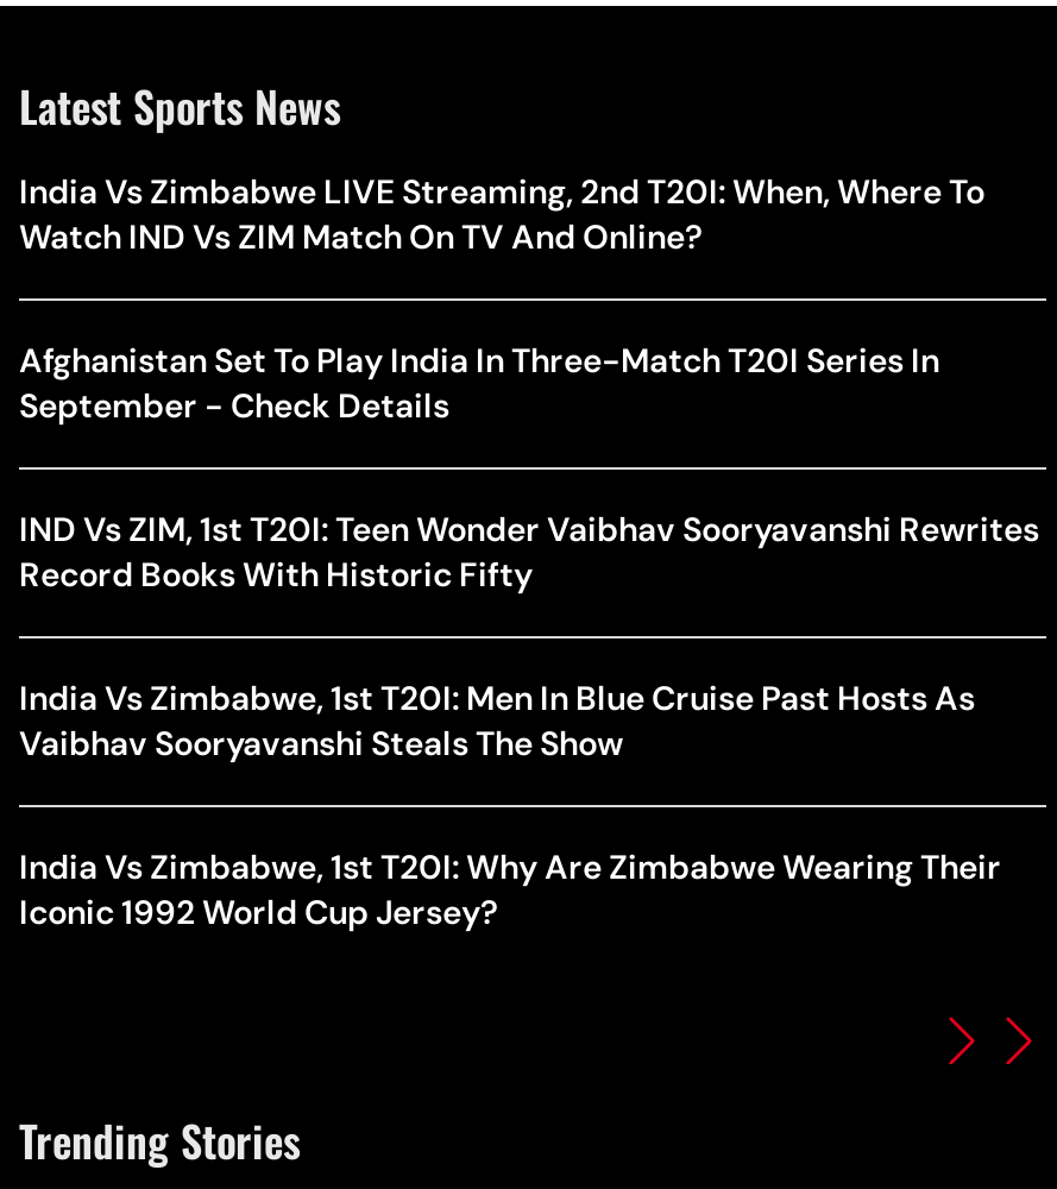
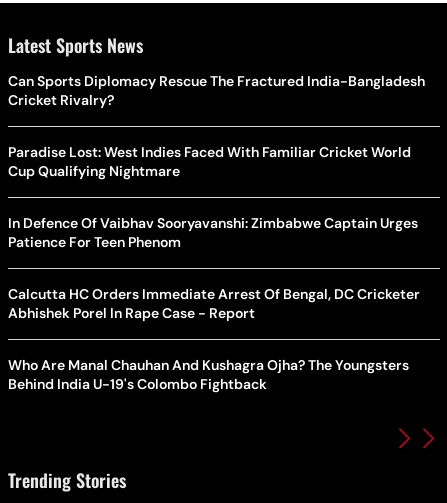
[19,170,984,258] India Vs Zimbabwe LIVE Streaming, 2nd T20I: When, Where To | Watch IND Vs ZIM Match On TV And Online? -> [8,72,425,109] Can Sports Diplomacy Rescue The Fractured India-Bangladesh | Cricket Rivalry?
[19,339,939,427] Afghanistan Set To Play India In Three-Match T20I Series In | September - Check Details -> [8,143,411,180] Paradise Lost: West Indies Faced With Familiar Cricket World | Cup Qualifying Nightmare
[19,508,1039,596] IND Vs ZIM, 1st T20I: Teen Wonder Vaibhav Sooryavanshi Rewrites | Record Books With Historic Fifty -> [8,214,418,251] In Defence Of Vaibhav Sooryavanshi: Zimbabwe Captain Urges | Patience For Teen Phenom
[19,677,975,765] India Vs Zimbabwe, 1st T20I: Men In Blue Cruise Past Hosts As | Vaibhav Sooryavanshi Steals The Show -> [8,285,420,322] Calcutta HC Orders Immediate Arrest Of Bengal, DC Cricketer | Abhishek Porel In Rape Case - Report
[19,846,1001,934] India Vs Zimbabwe, 1st T20I: Why Are Zimbabwe Wearing Their | Iconic 1992 World Cup Jersey? -> [8,356,409,393] Who Are Manal Chauhan And Kushagra Ojha? The Youngsters | Behind India U-19's Colombo Fightback

